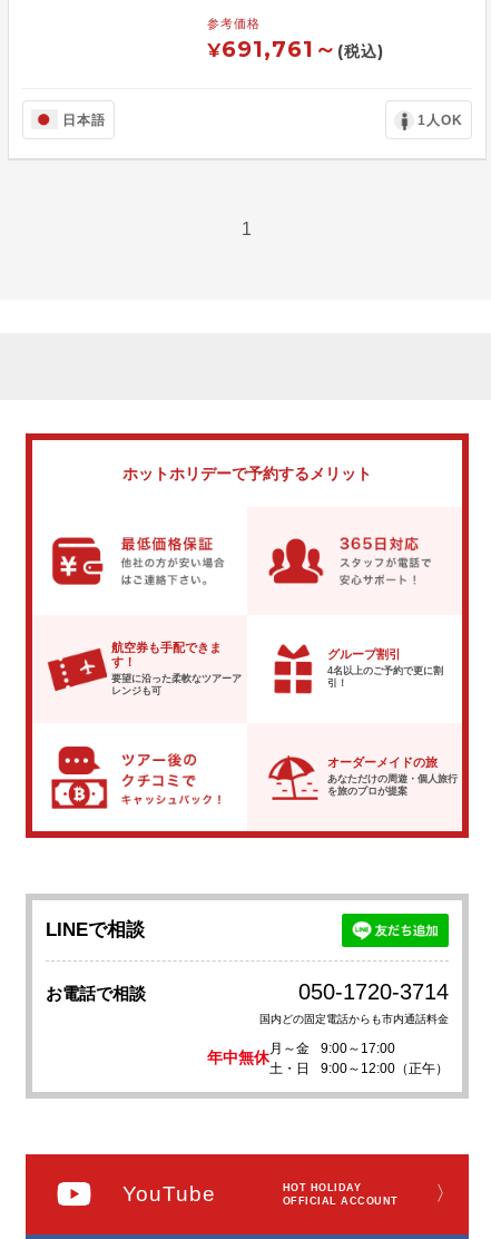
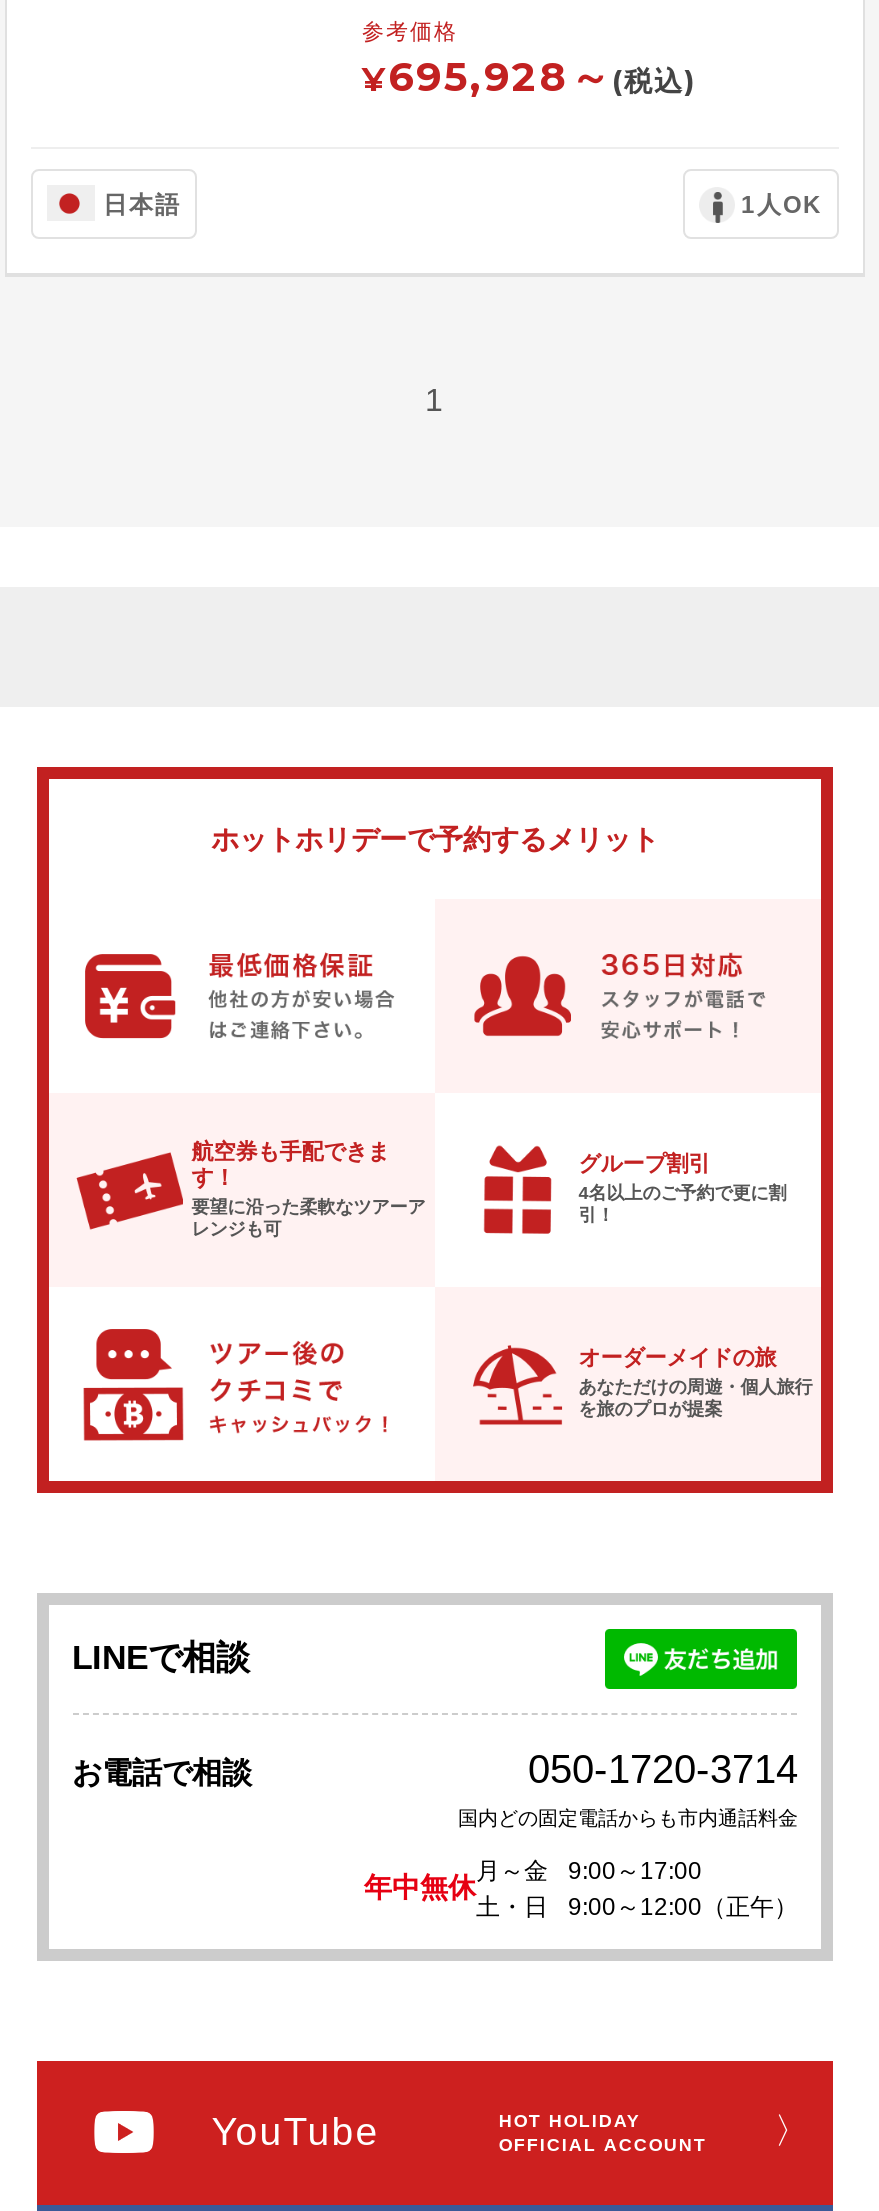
[207,36,384,63] ¥691,761～(税込) -> [362,54,696,102] ¥695,928～(税込)

